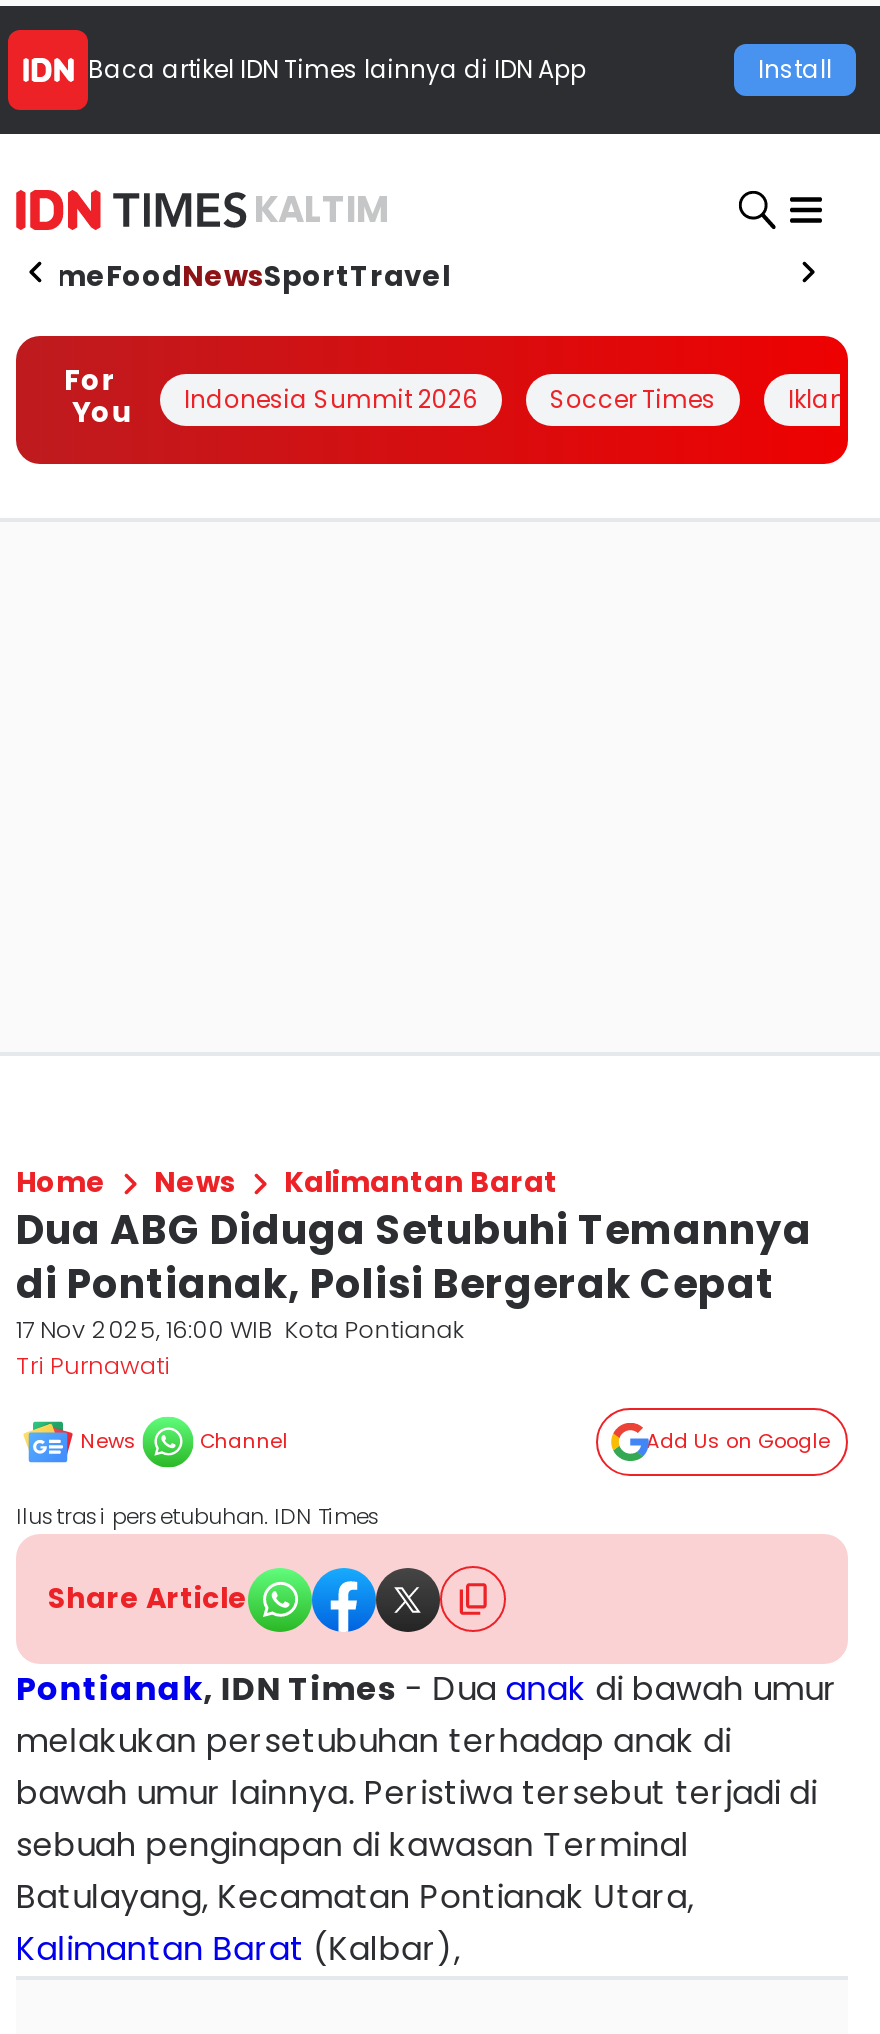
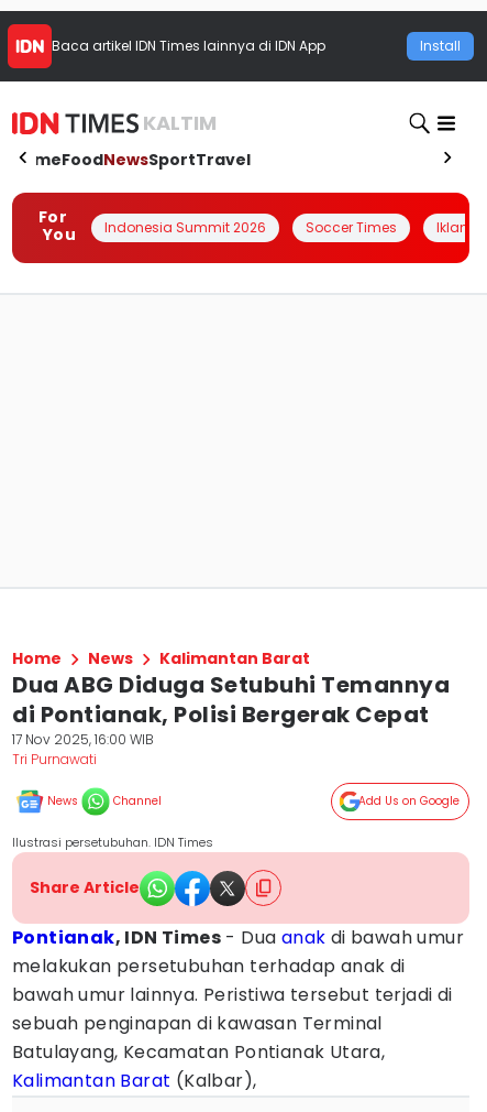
[16,1312,464,1346] 17 Nov 2025, 16:00 WIB Kota Pontianak -> [12,730,154,749] 17 Nov 2025, 16:00 WIB

